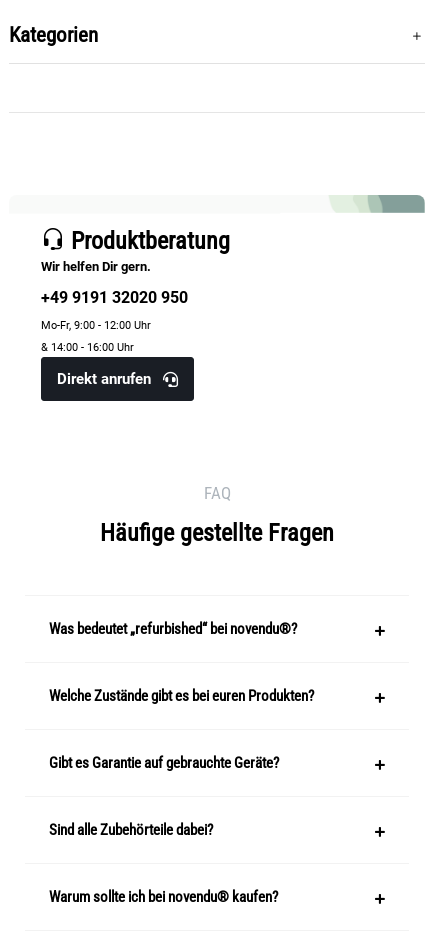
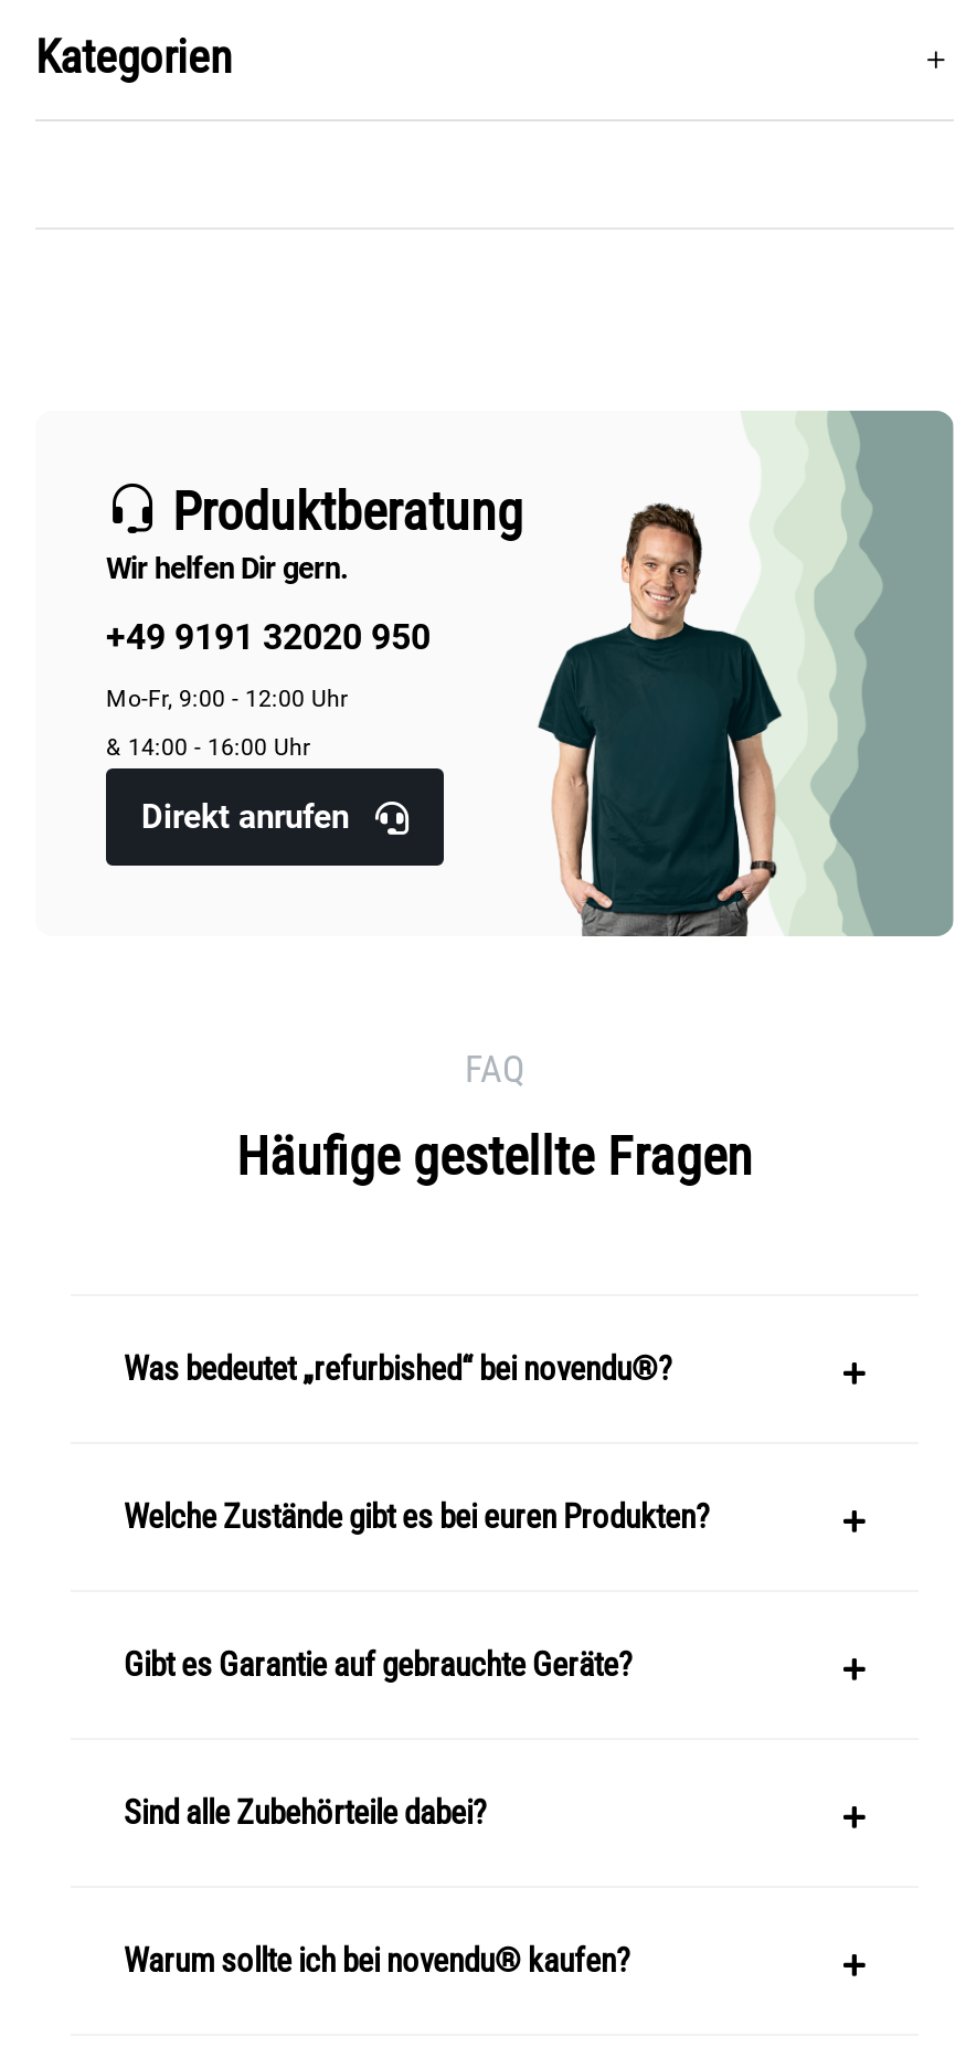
none -> [537,450,956,938] [image]

